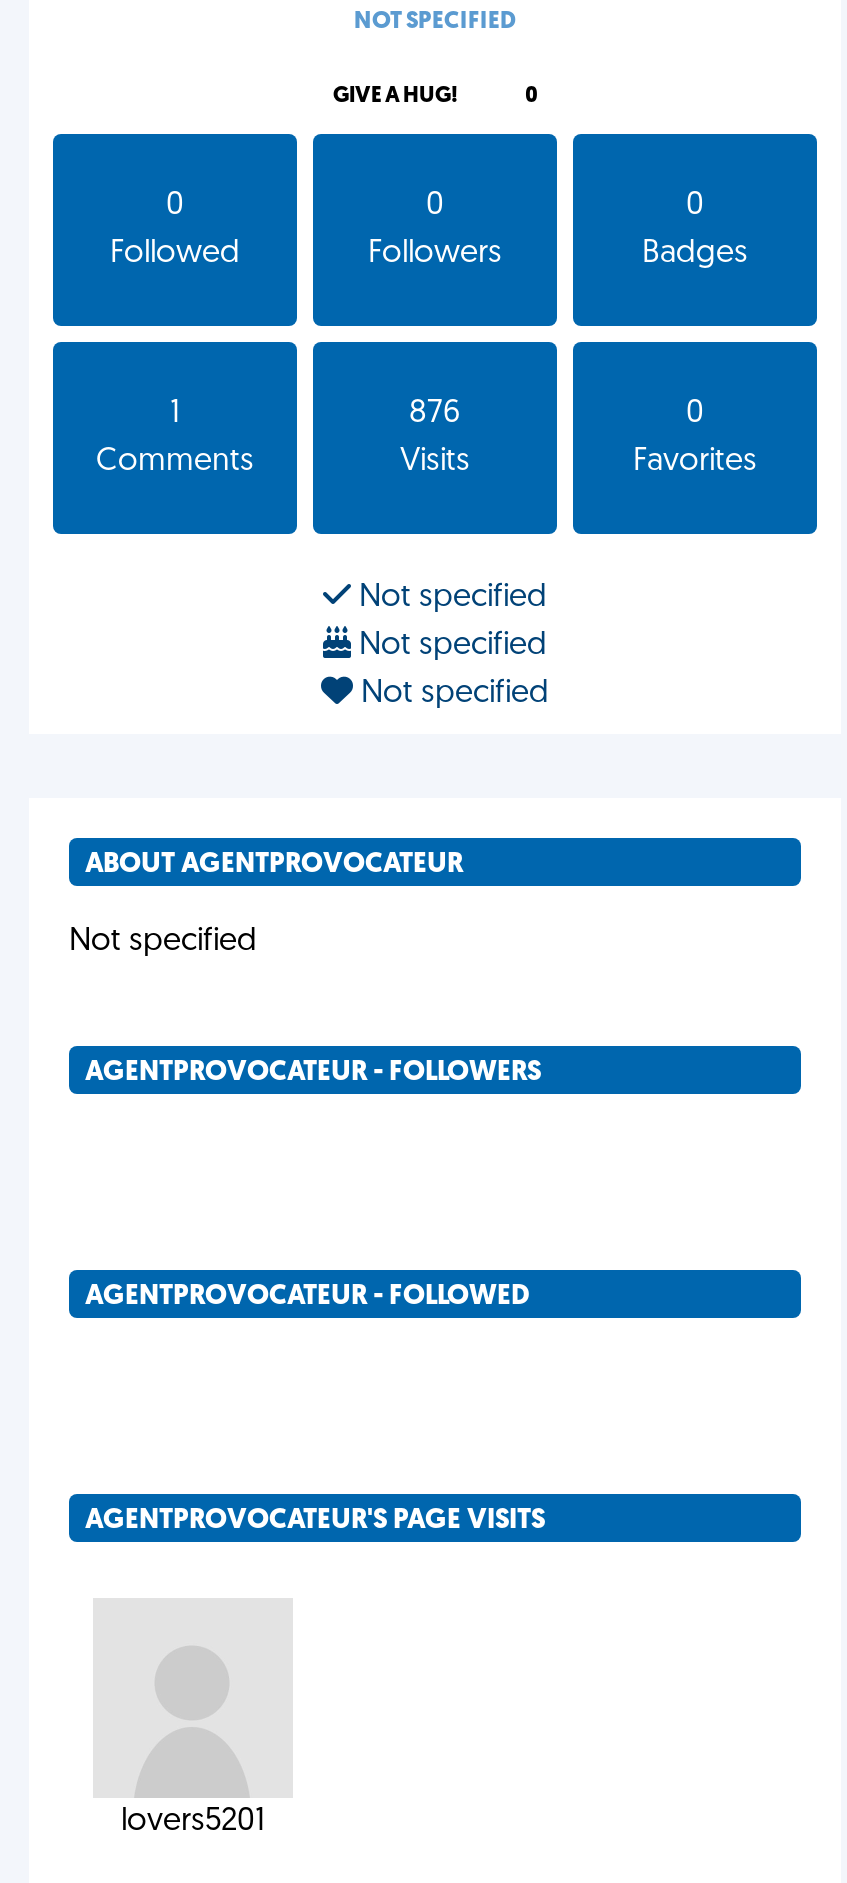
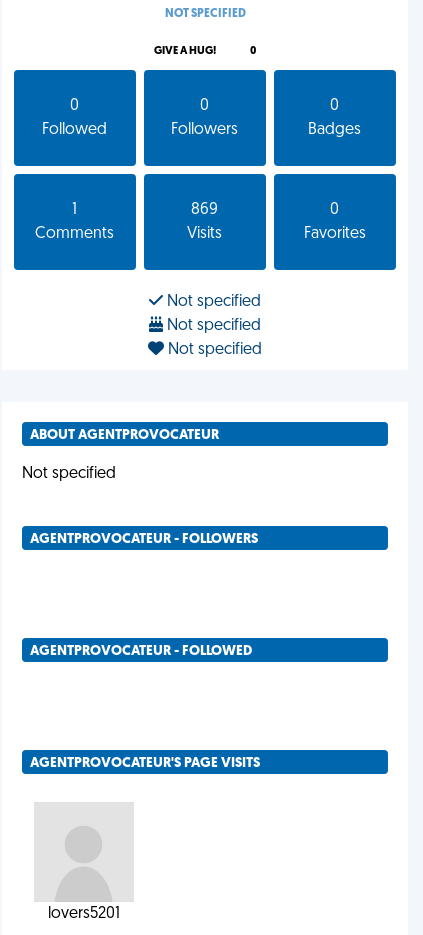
[409,398,461,430] 876 -> [191,202,218,218] 869

